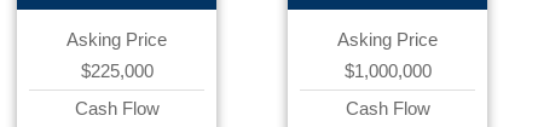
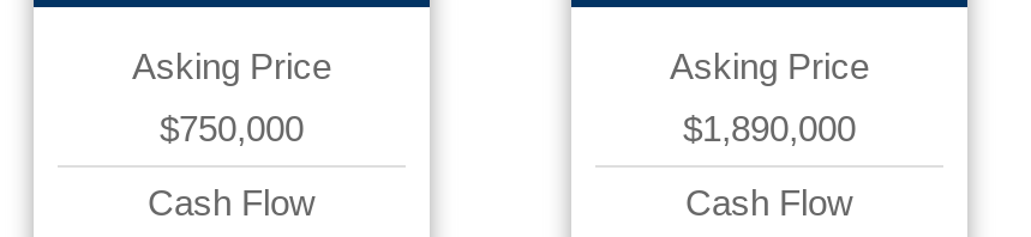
[80,60,153,81] $225,000 -> [160,108,304,148] $750,000
[344,60,431,81] $1,000,000 -> [683,108,856,148] $1,890,000

